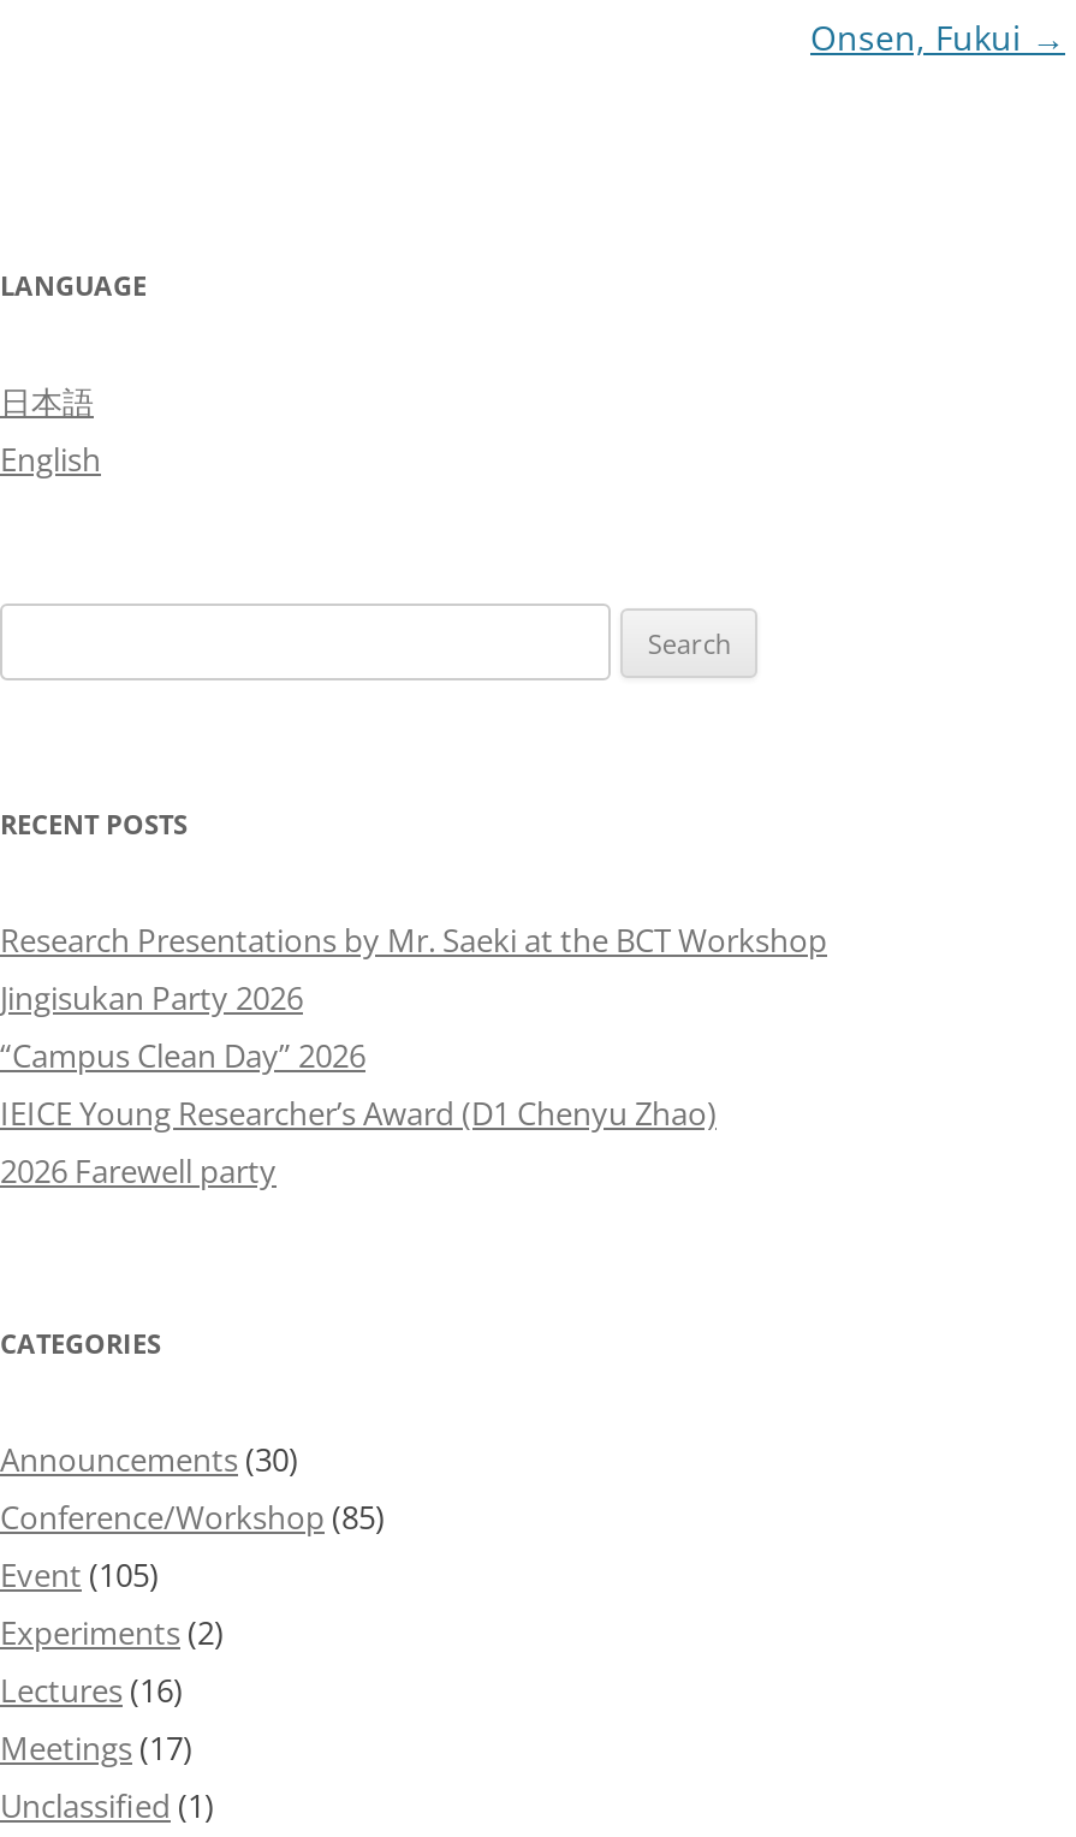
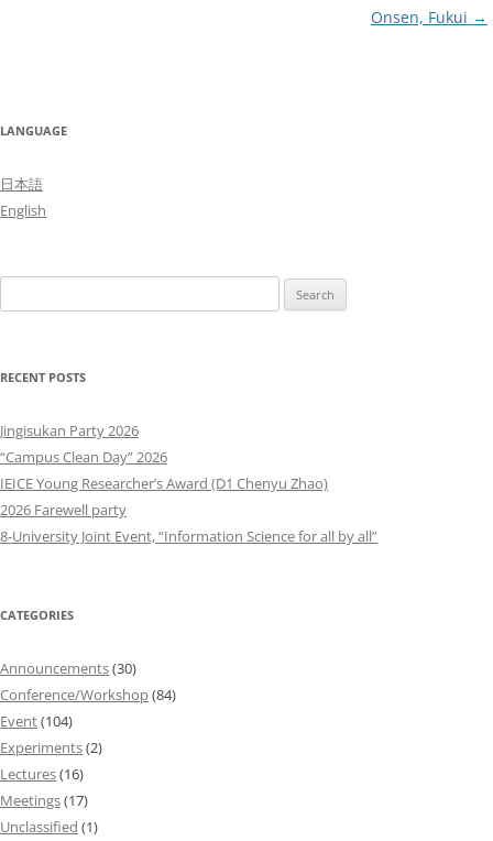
[0,919,827,962] Research Presentations by Mr. Saeki at the BCT Workshop -> none
moved [0,976,717,1193] -> [0,421,328,520]: Jingisukan Party 2026 | “Campus Clean Day” 2026 | IEICE Young Researcher’s Award (D1 Chenyu Zhao) | 2026 Farewell party
none -> [0,526,377,546] 8-University Joint Event, “Information Science for all by all”
[0,1496,385,1539] Conference/Workshop (85) -> [0,685,176,705] Conference/Workshop (84)
[0,1554,159,1597] Event (105) -> [0,711,73,731] Event (104)

